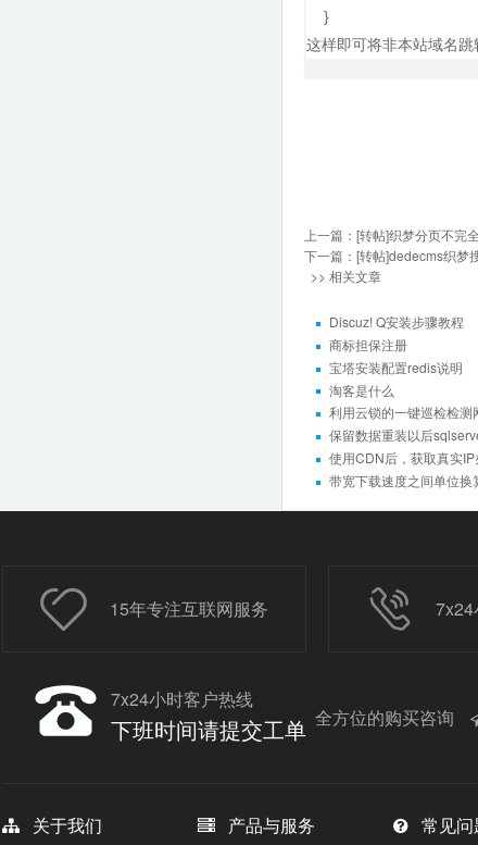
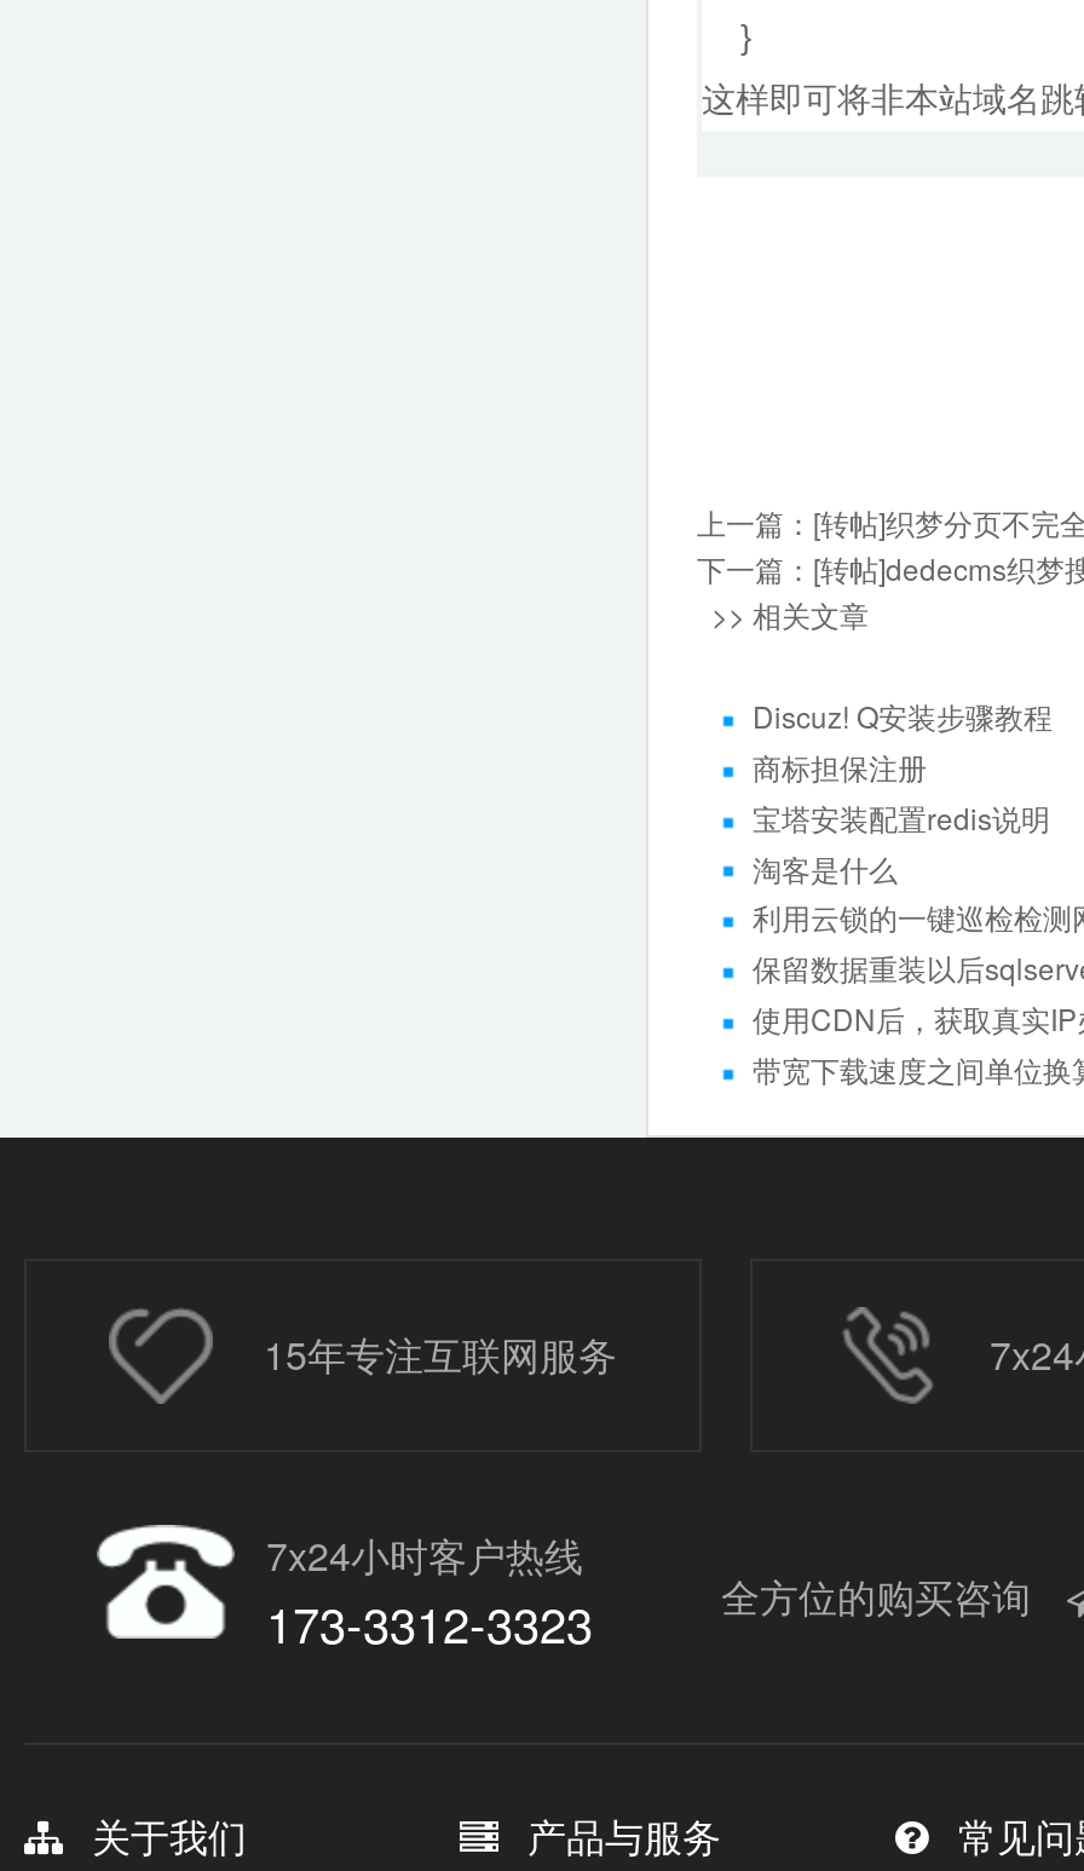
[111,705,454,745] 下班时间请提交工单全方位的购买咨询 -> [266,1568,1031,1658] 173-3312-3323 | 全方位的购买咨询

